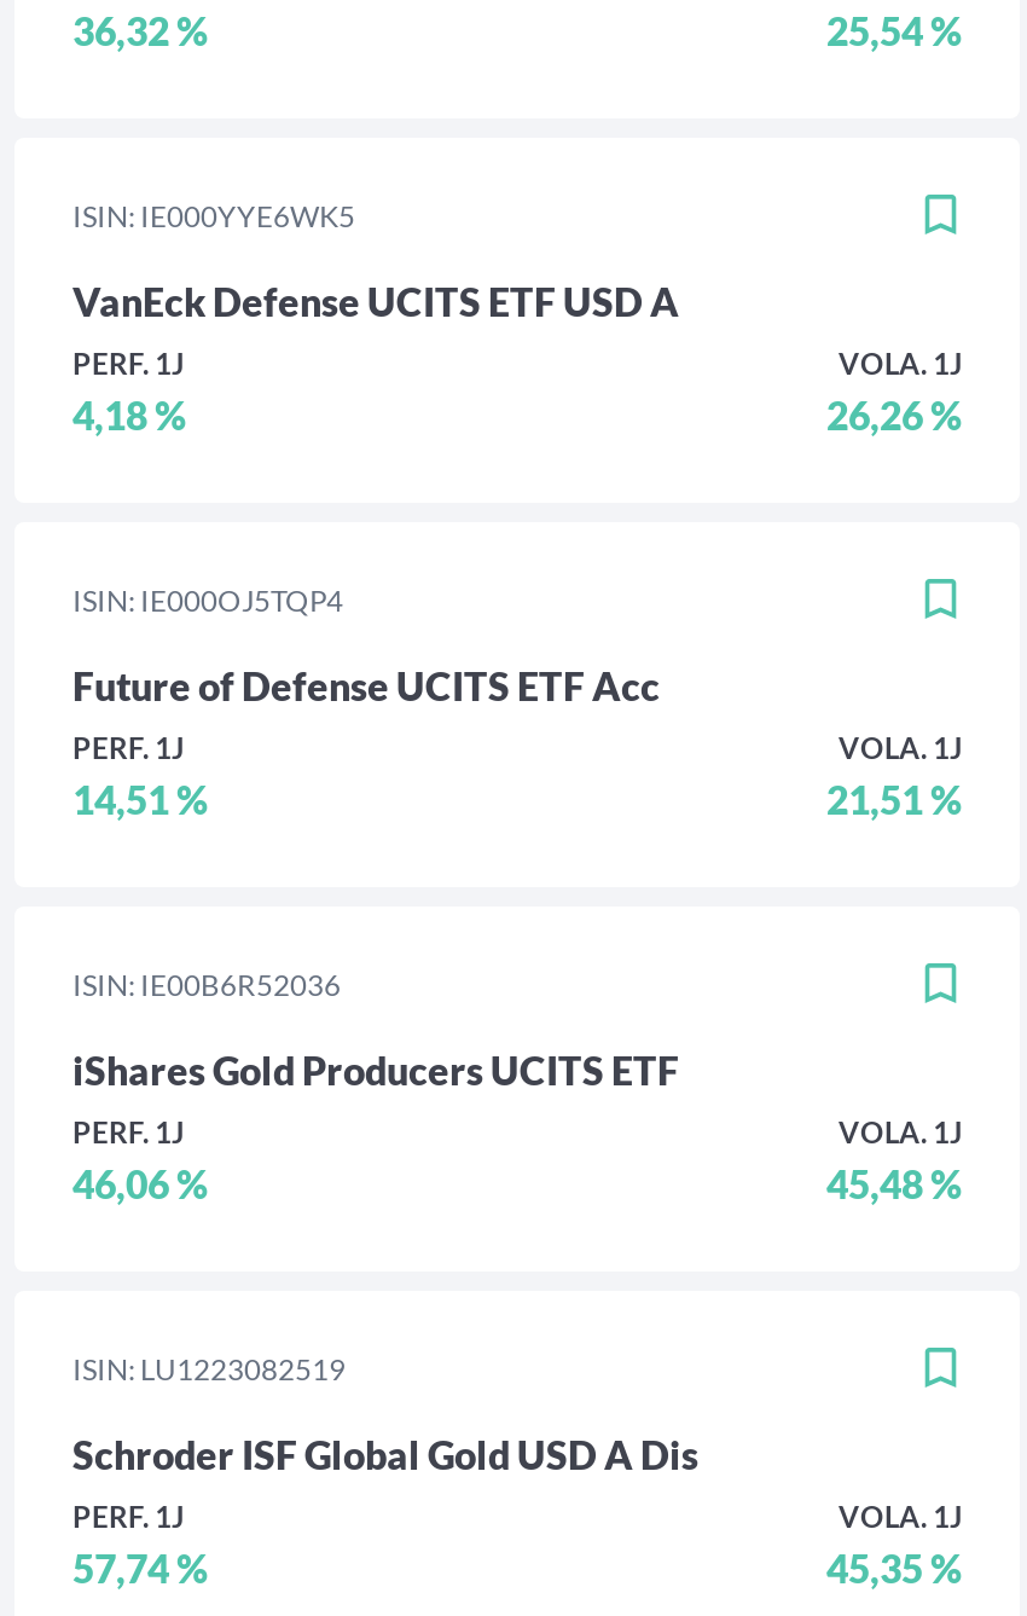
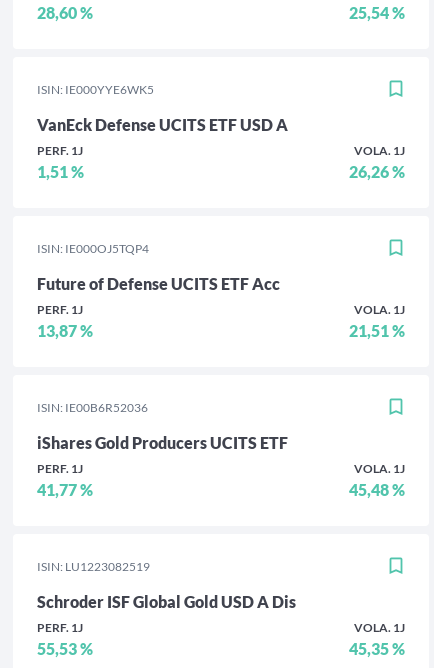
[72,7,208,52] 36,32 % -> [37,3,93,22] 28,60 %
[72,391,186,437] 4,18 % -> [37,162,84,181] 1,51 %
[72,775,208,821] 14,51 % -> [37,321,93,340] 13,87 %
[72,1160,208,1206] 46,06 % -> [37,480,93,499] 41,77 %
[72,1544,208,1590] 57,74 % -> [37,639,93,658] 55,53 %

